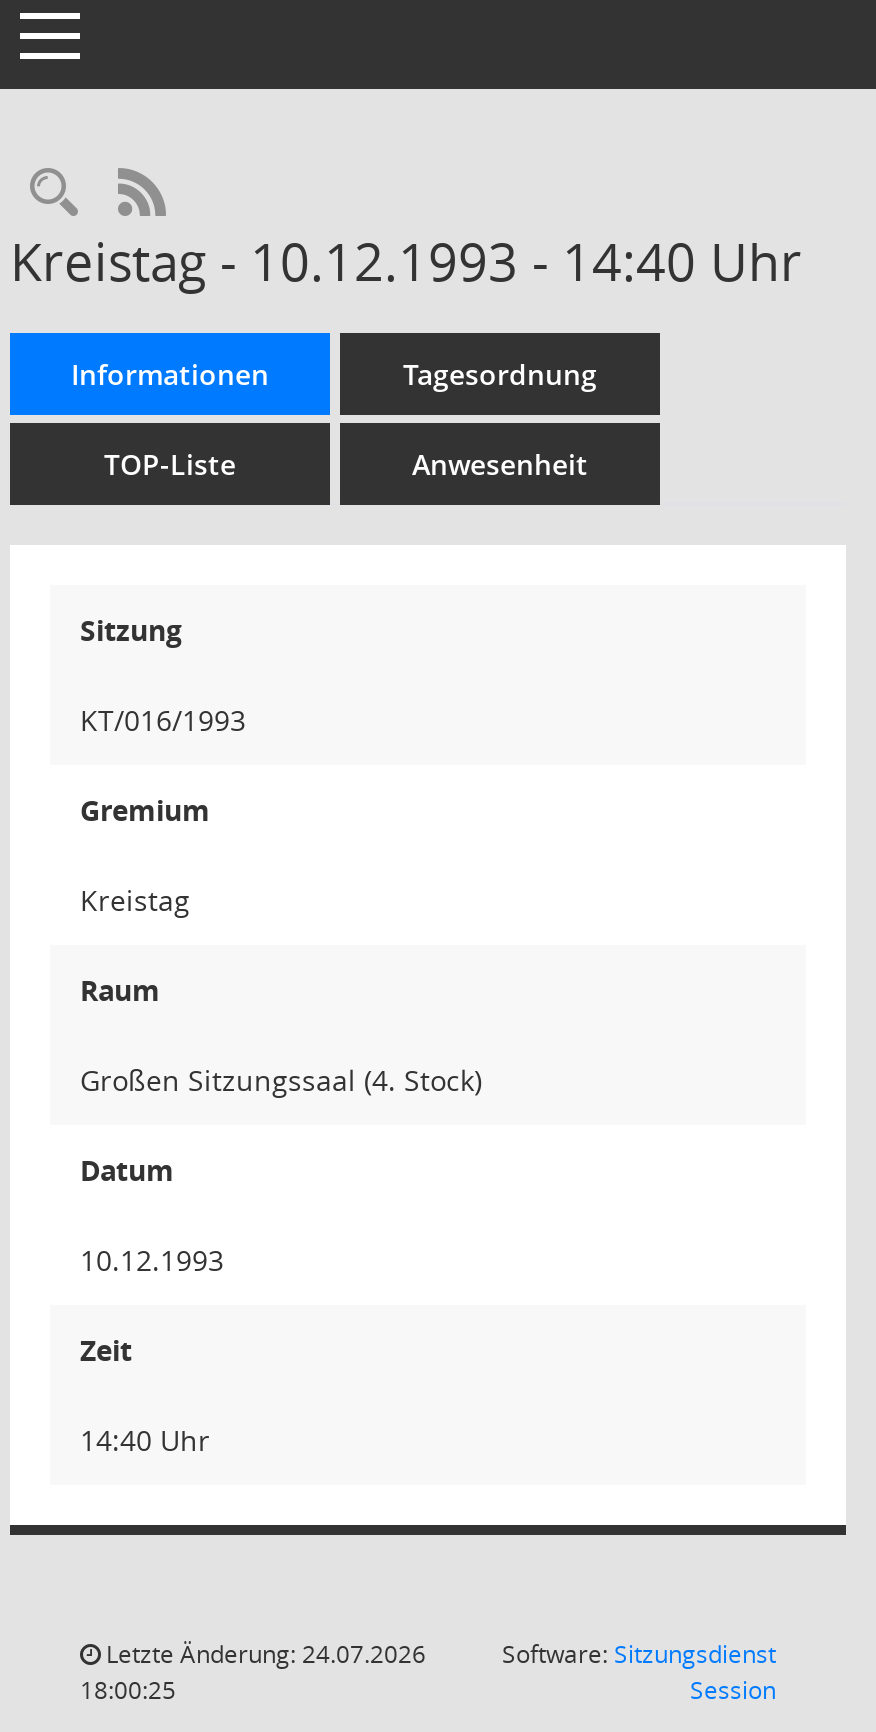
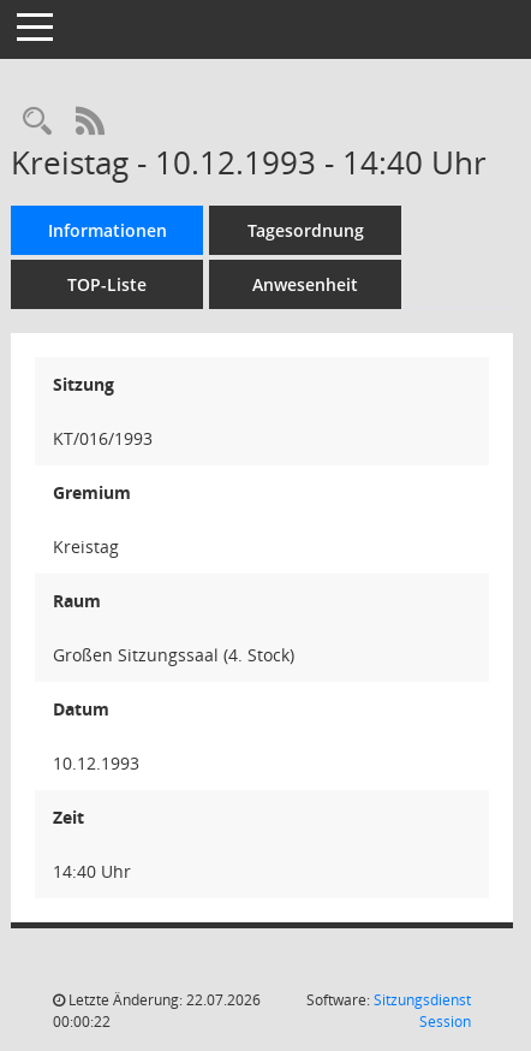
[100,1637,426,1671] Letzte Änderung: 24.07.2026 -> [65,990,261,1010] Letzte Änderung: 22.07.2026
[80,1673,176,1707] 18:00:25 -> [53,1011,111,1032] 00:00:22

